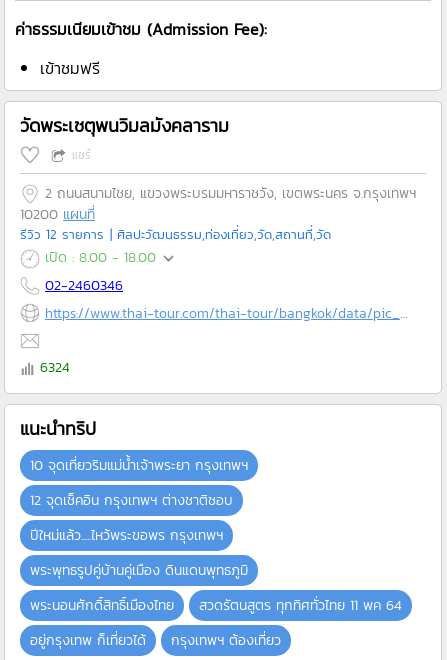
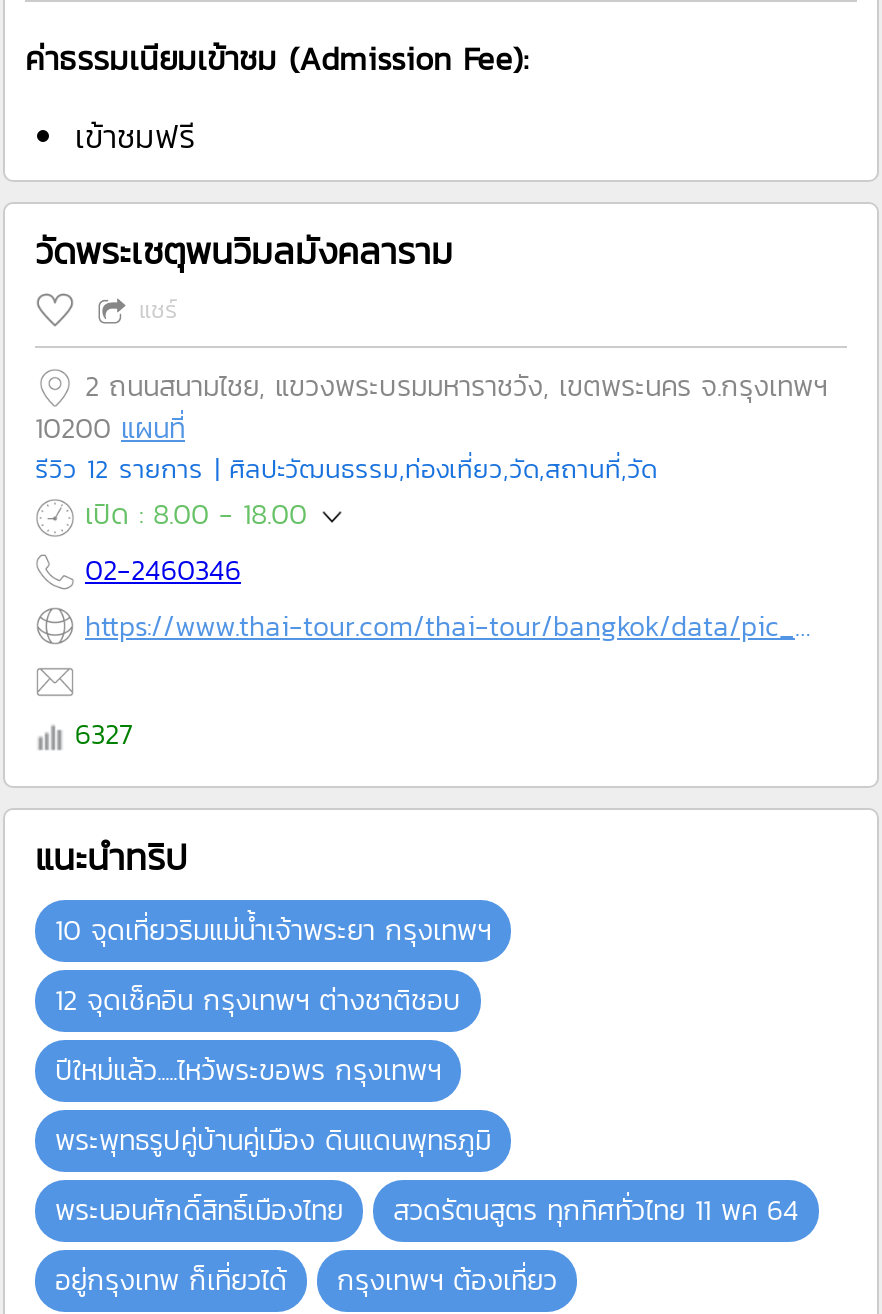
[40,357,70,378] 6324 -> [75,714,133,756] 6327

